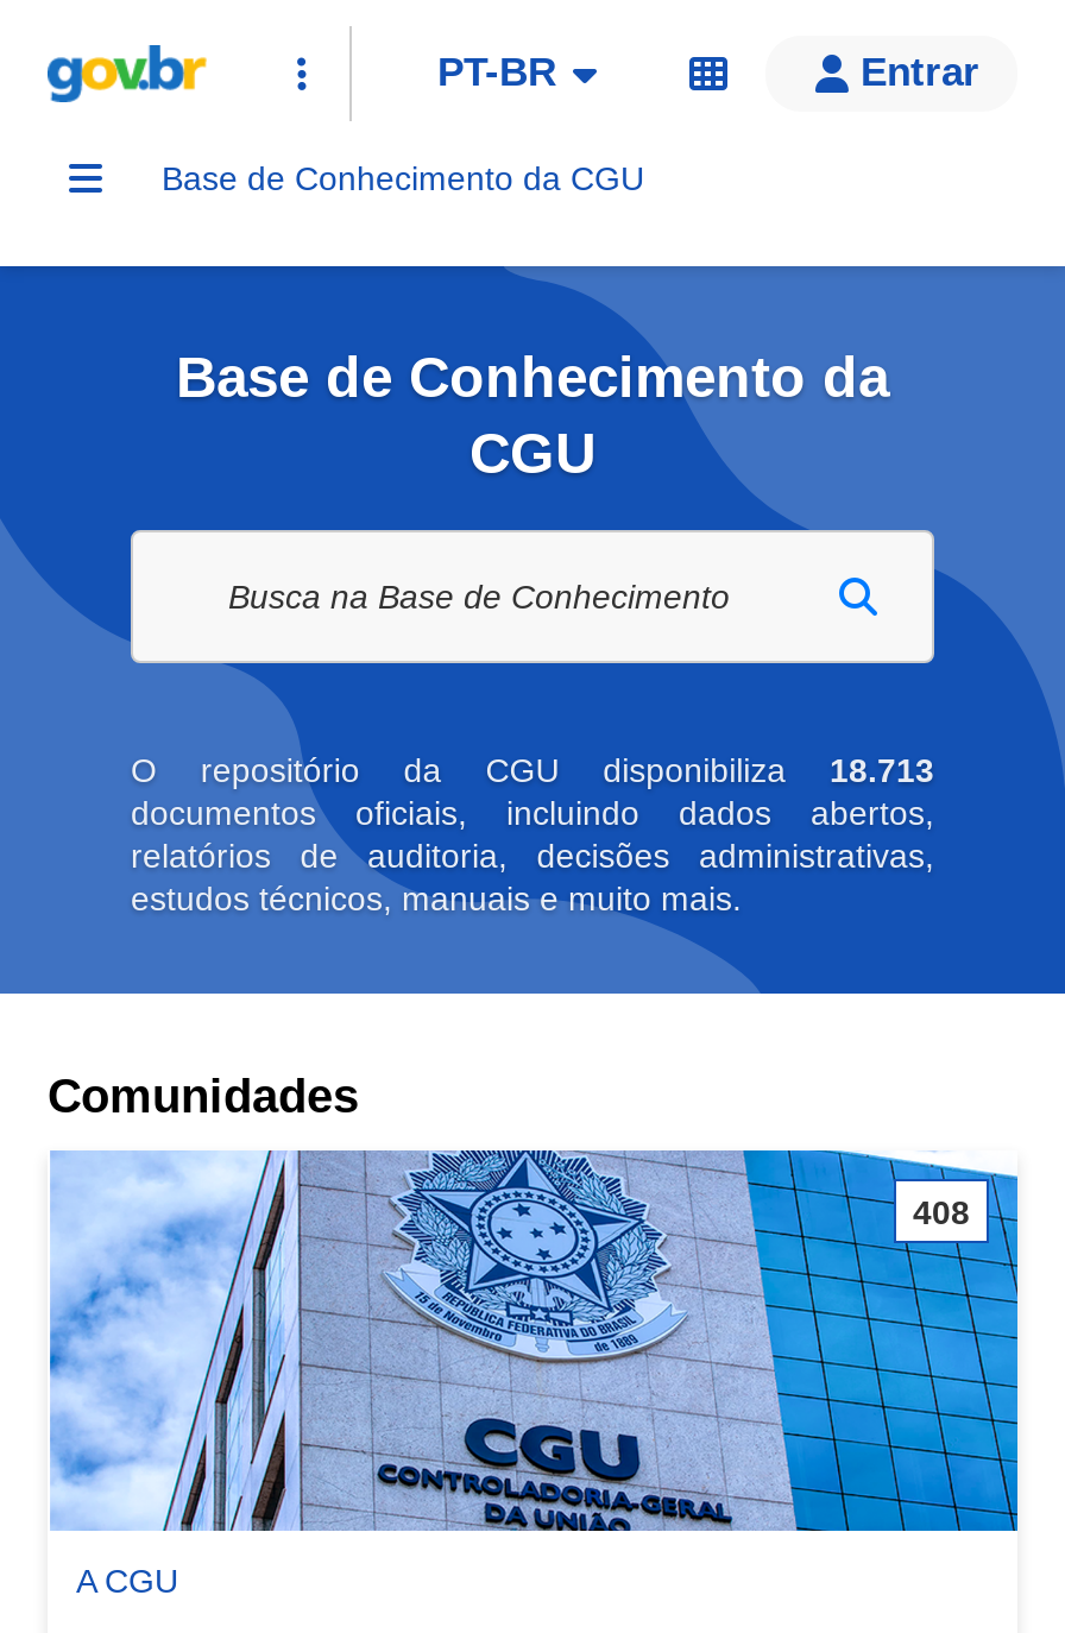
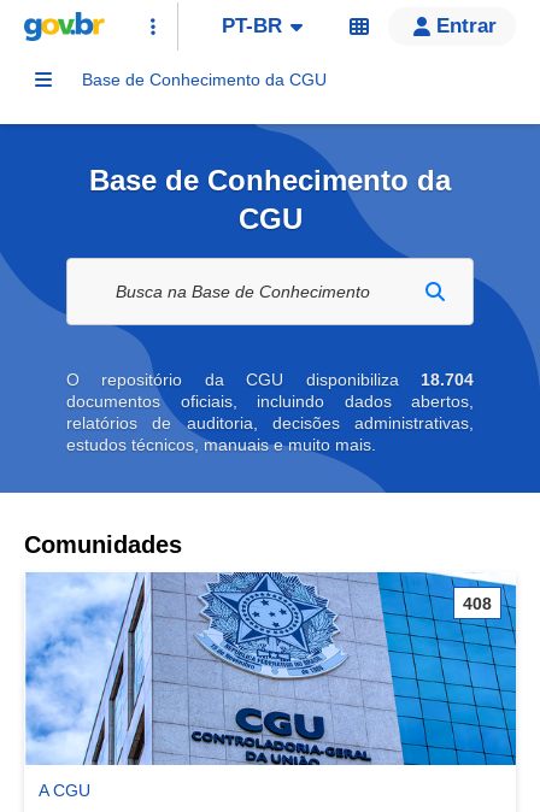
[131,751,934,789] O repositório da CGU disponibiliza 18.713 -> [66,370,474,389] O repositório da CGU disponibiliza 18.704

